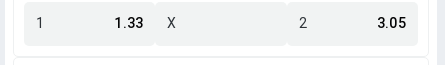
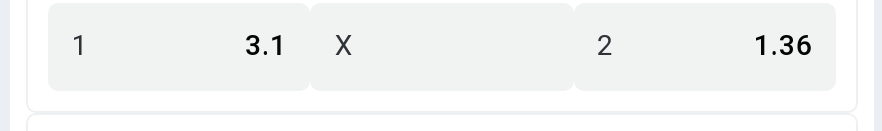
[114,15,177,31] 1.33 X -> [245,29,353,61] 3.1 X
[377,15,406,31] 3.05 -> [754,29,812,61] 1.36

